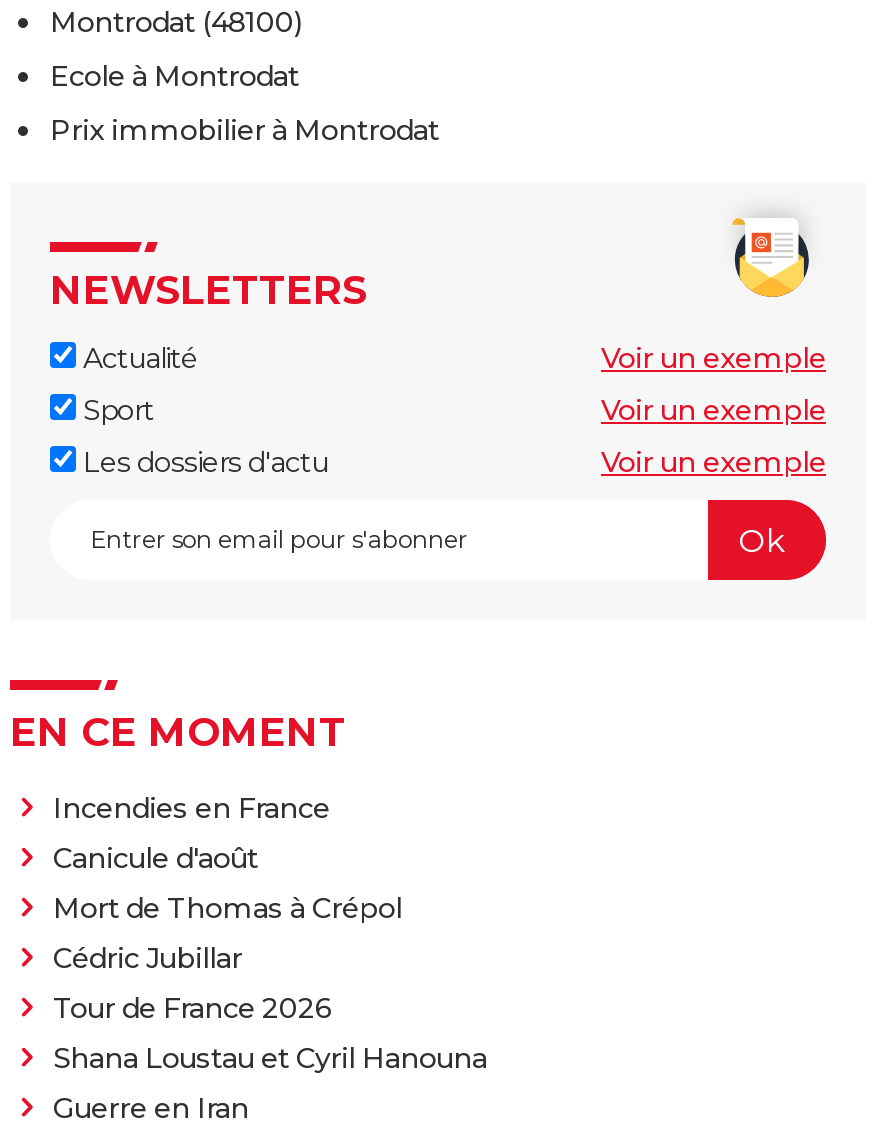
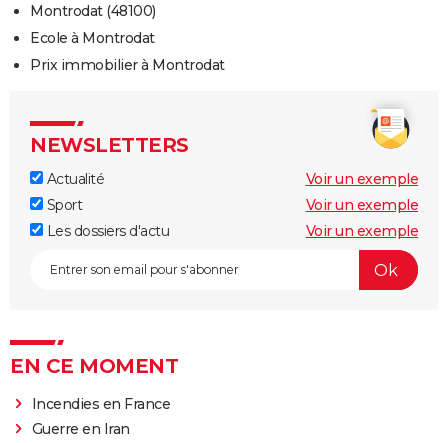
[53,841,487,1077] Canicule d'août | Mort de Thomas à Crépol | Cédric Jubillar | Tour de France 2026 | Shana Loustau et Cyril Hanouna -> none

